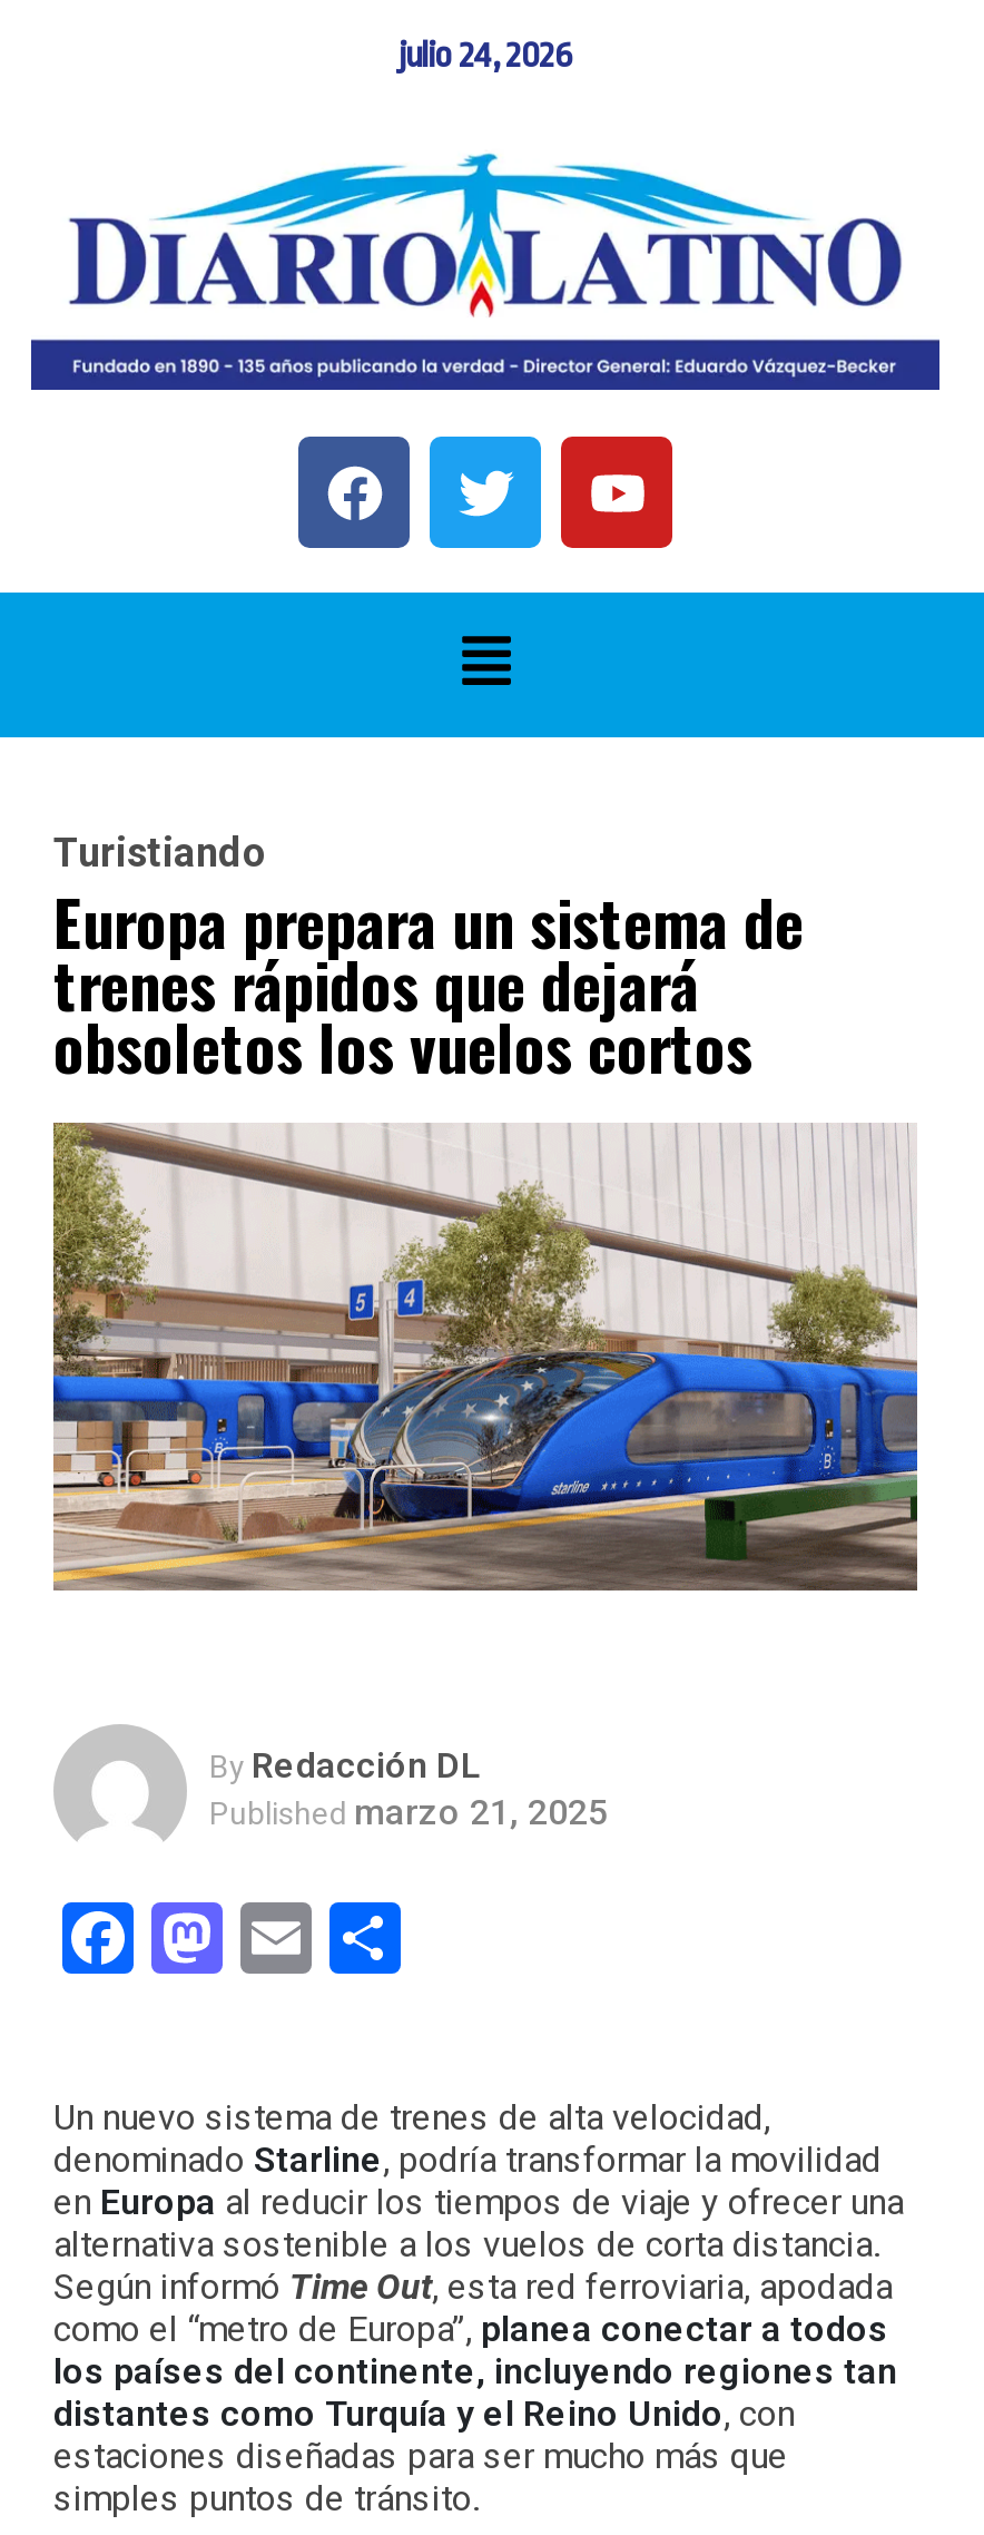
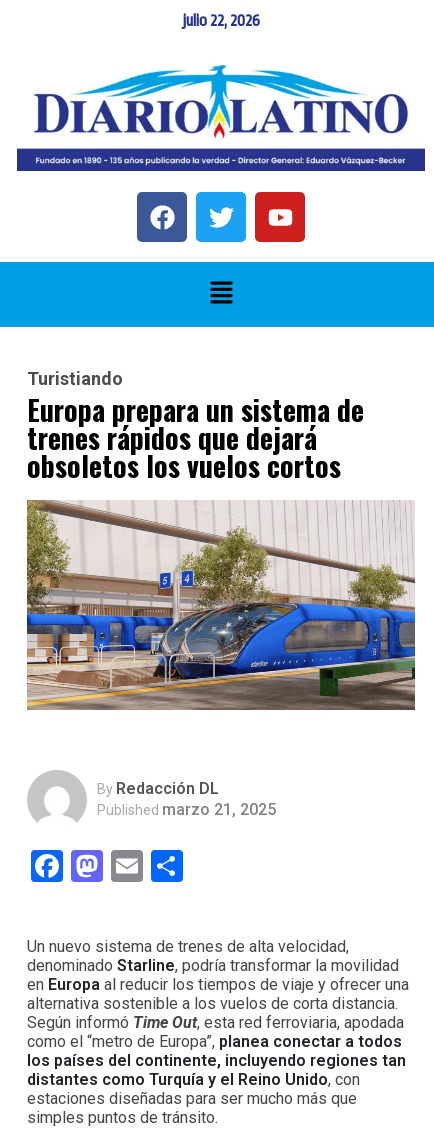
[398,36,572,76] julio 24, 2026 -> [182,12,259,30] julio 22, 2026

